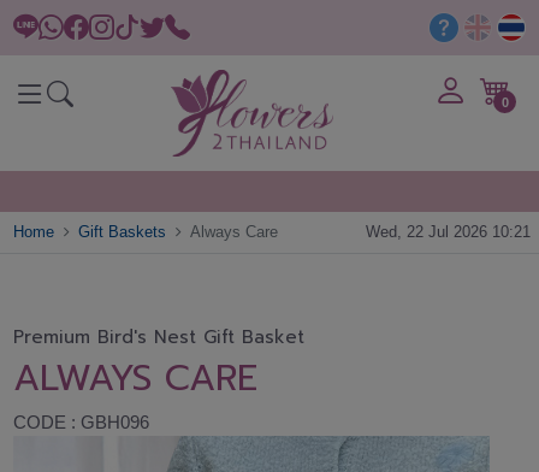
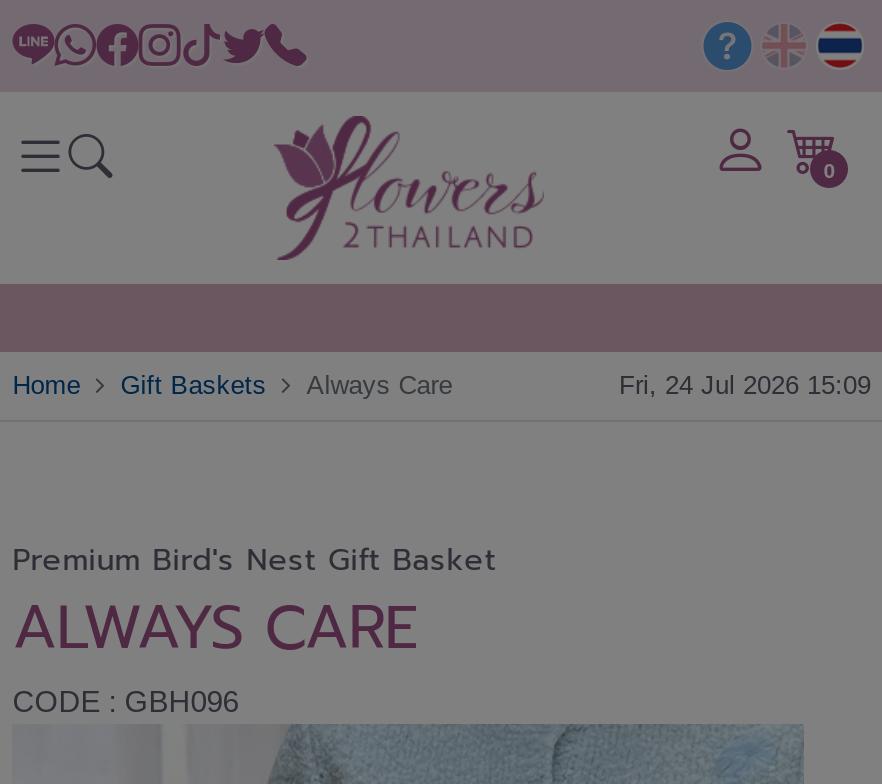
[365,223,530,241] Wed, 22 Jul 2026 10:21 -> [619,370,871,400] Fri, 24 Jul 2026 15:09

